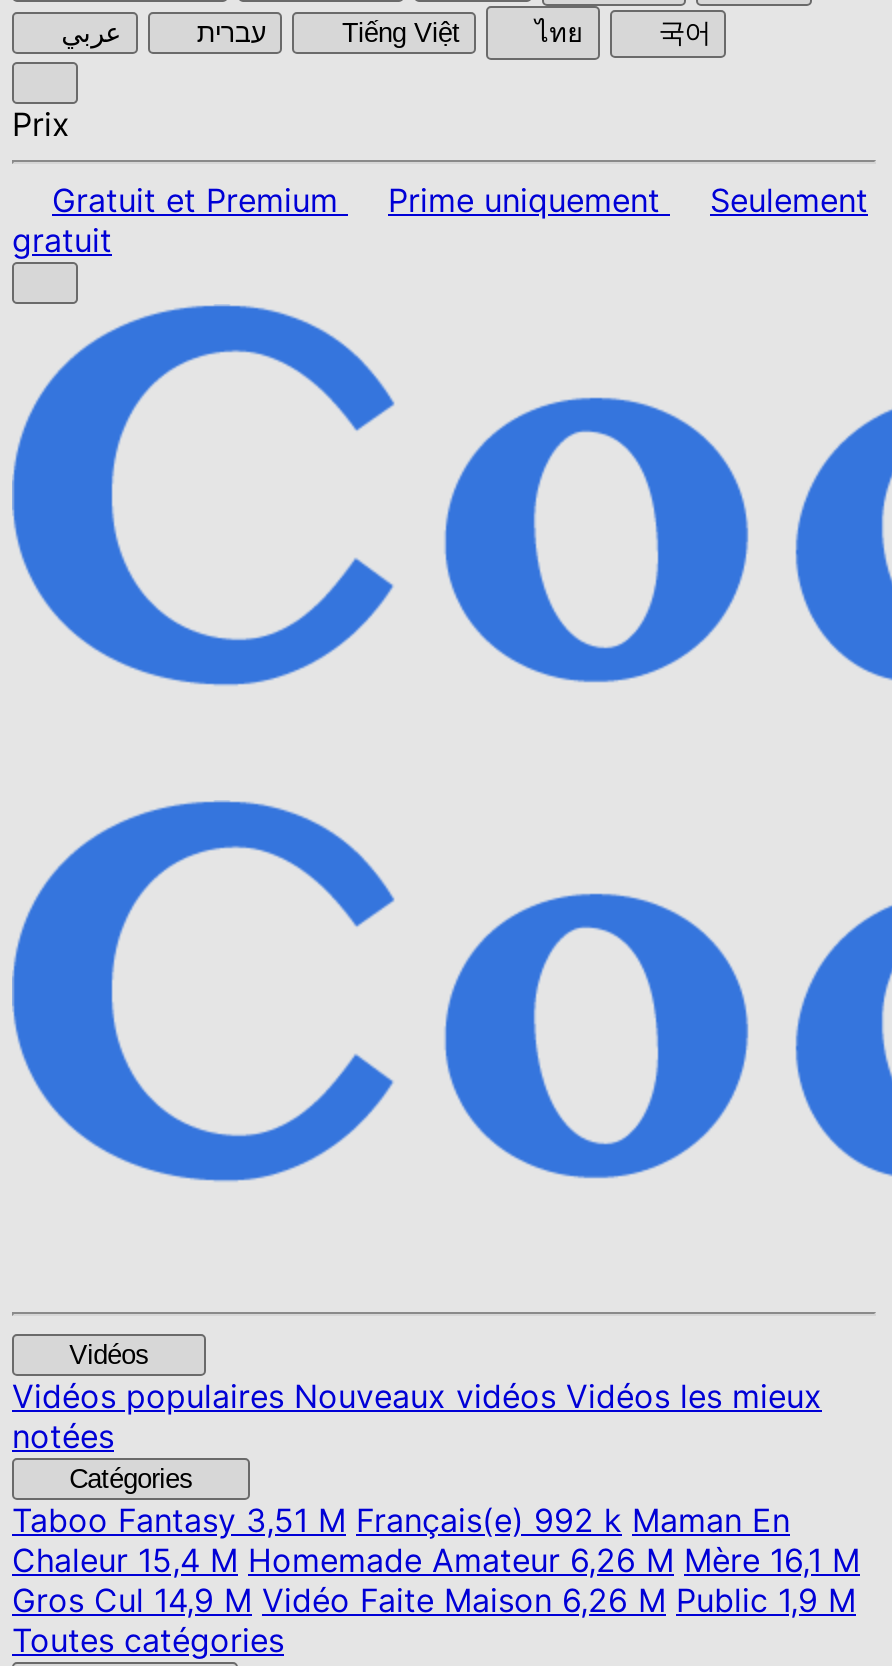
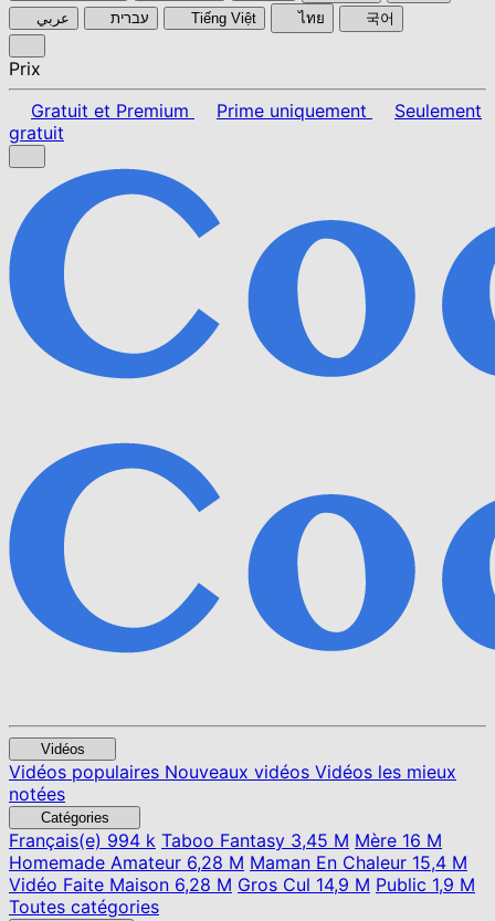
[12,1500,860,1620] Taboo Fantasy3,51 M Français(e) 992 k Maman En | Chaleur 15,4 M Homemade Amateur 6,26 M Mère 16,1 M | Gros Cul 14,9 M Vidéo Faite Maison 6,26 M Public 1,9 M -> [9,829,475,896] Français(e)994 k Taboo Fantasy 3,45 M Mère 16 M | Homemade Amateur 6,28 M Maman En Chaleur 15,4 M | Vidéo Faite Maison 6,28 M Gros Cul 14,9 M Public 1,9 M

